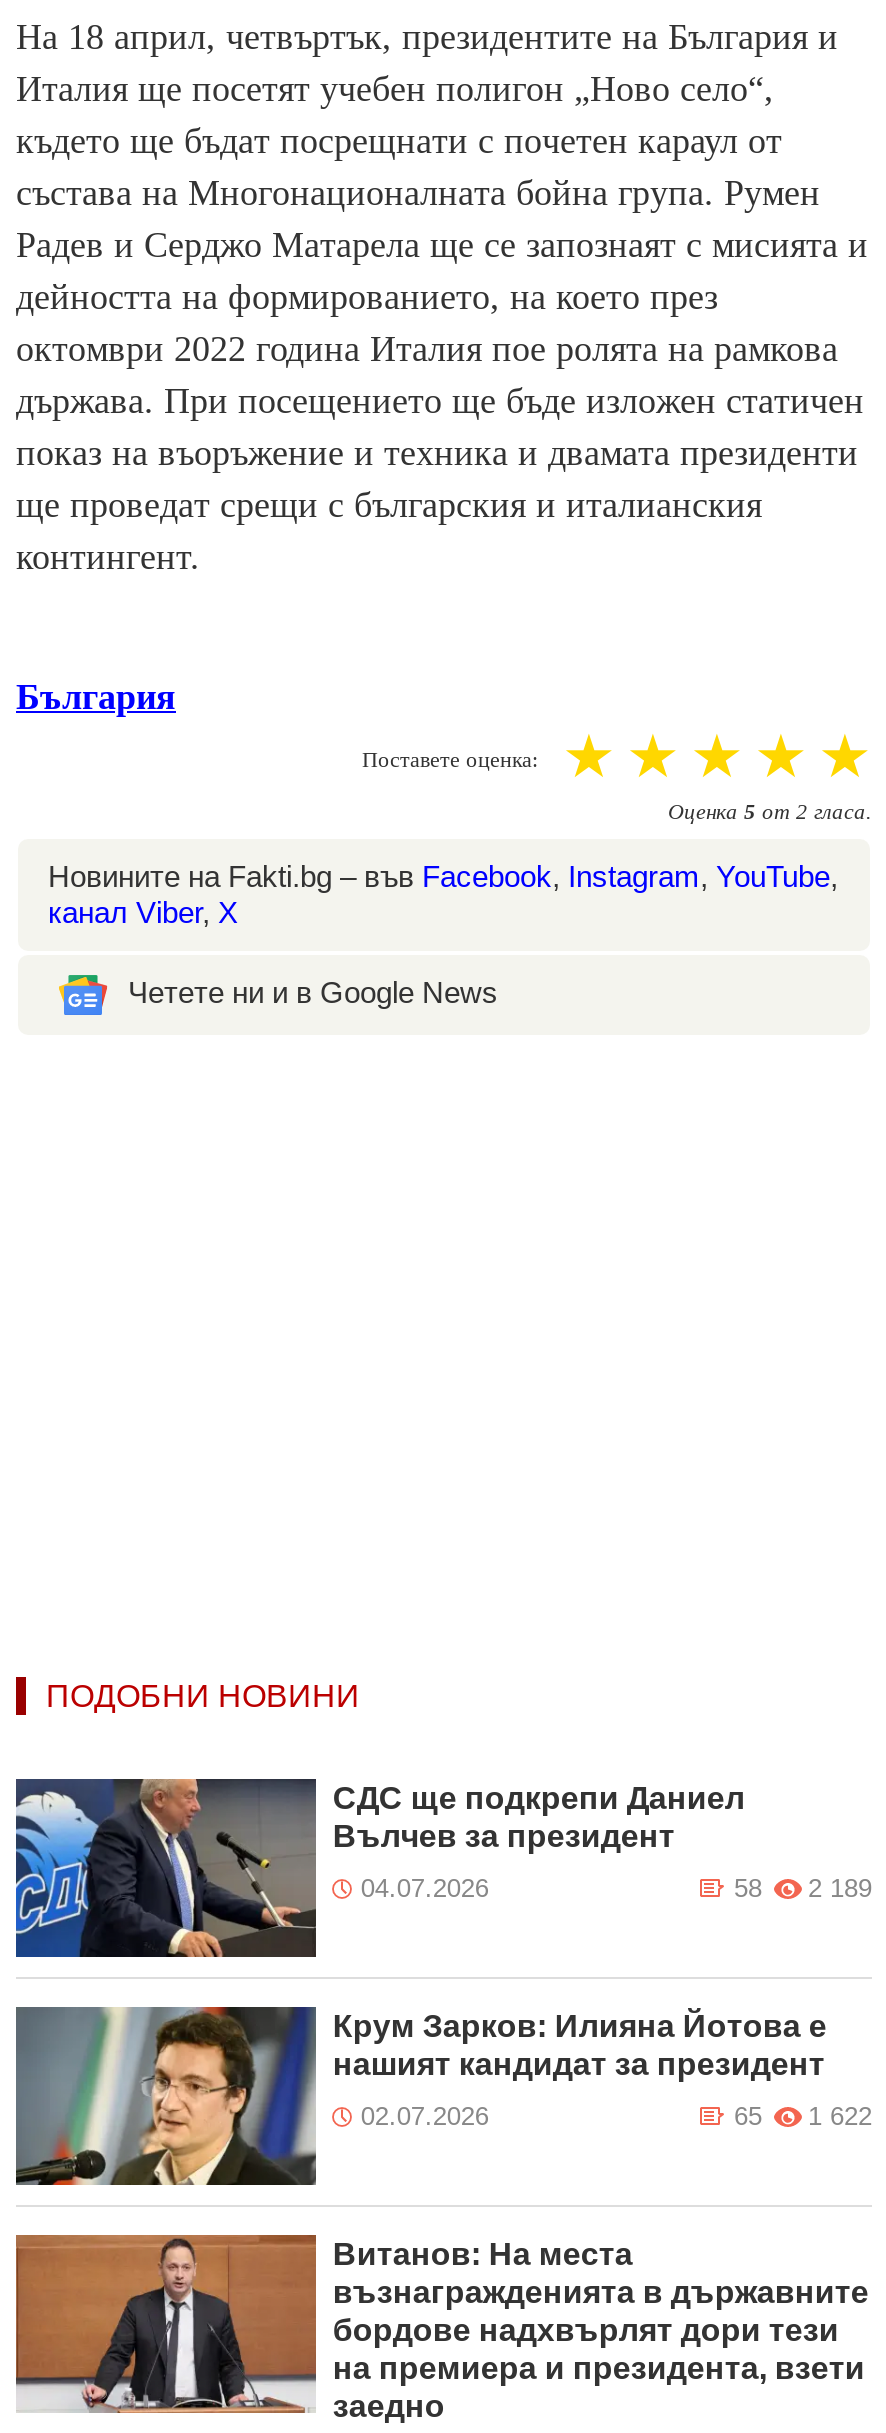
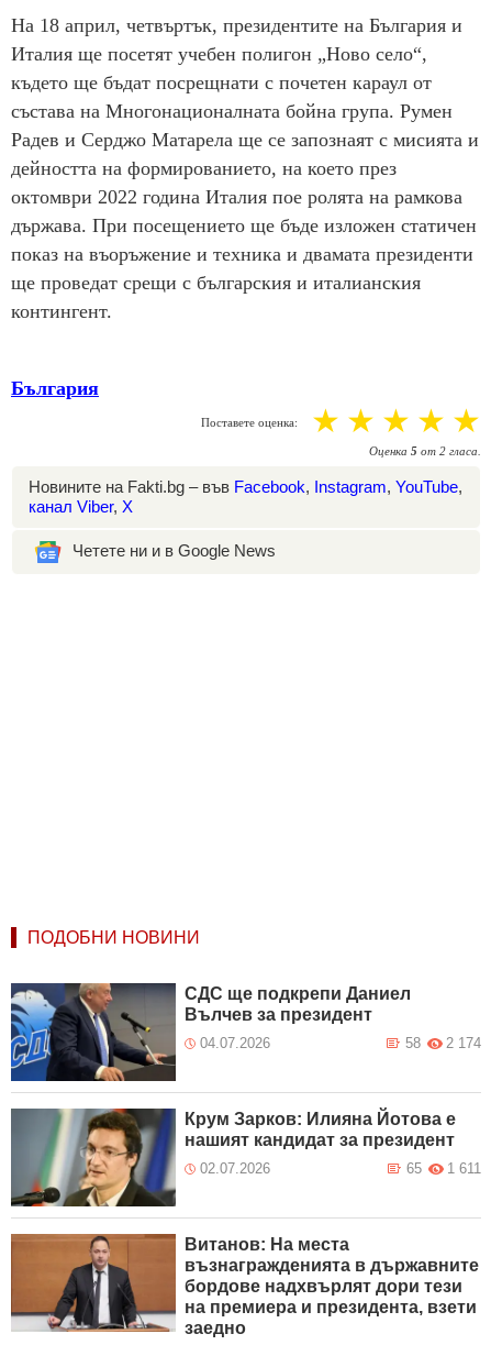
[734,1873,872,1903] 58 2 189 -> [405,1035,481,1052] 58 2 174
[734,2101,872,2131] 65 1 622 -> [406,1160,481,1177] 65 1 611

